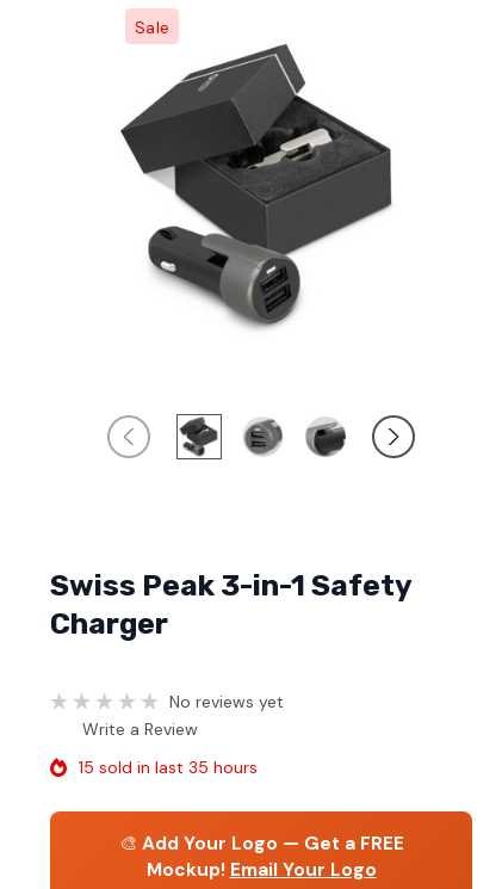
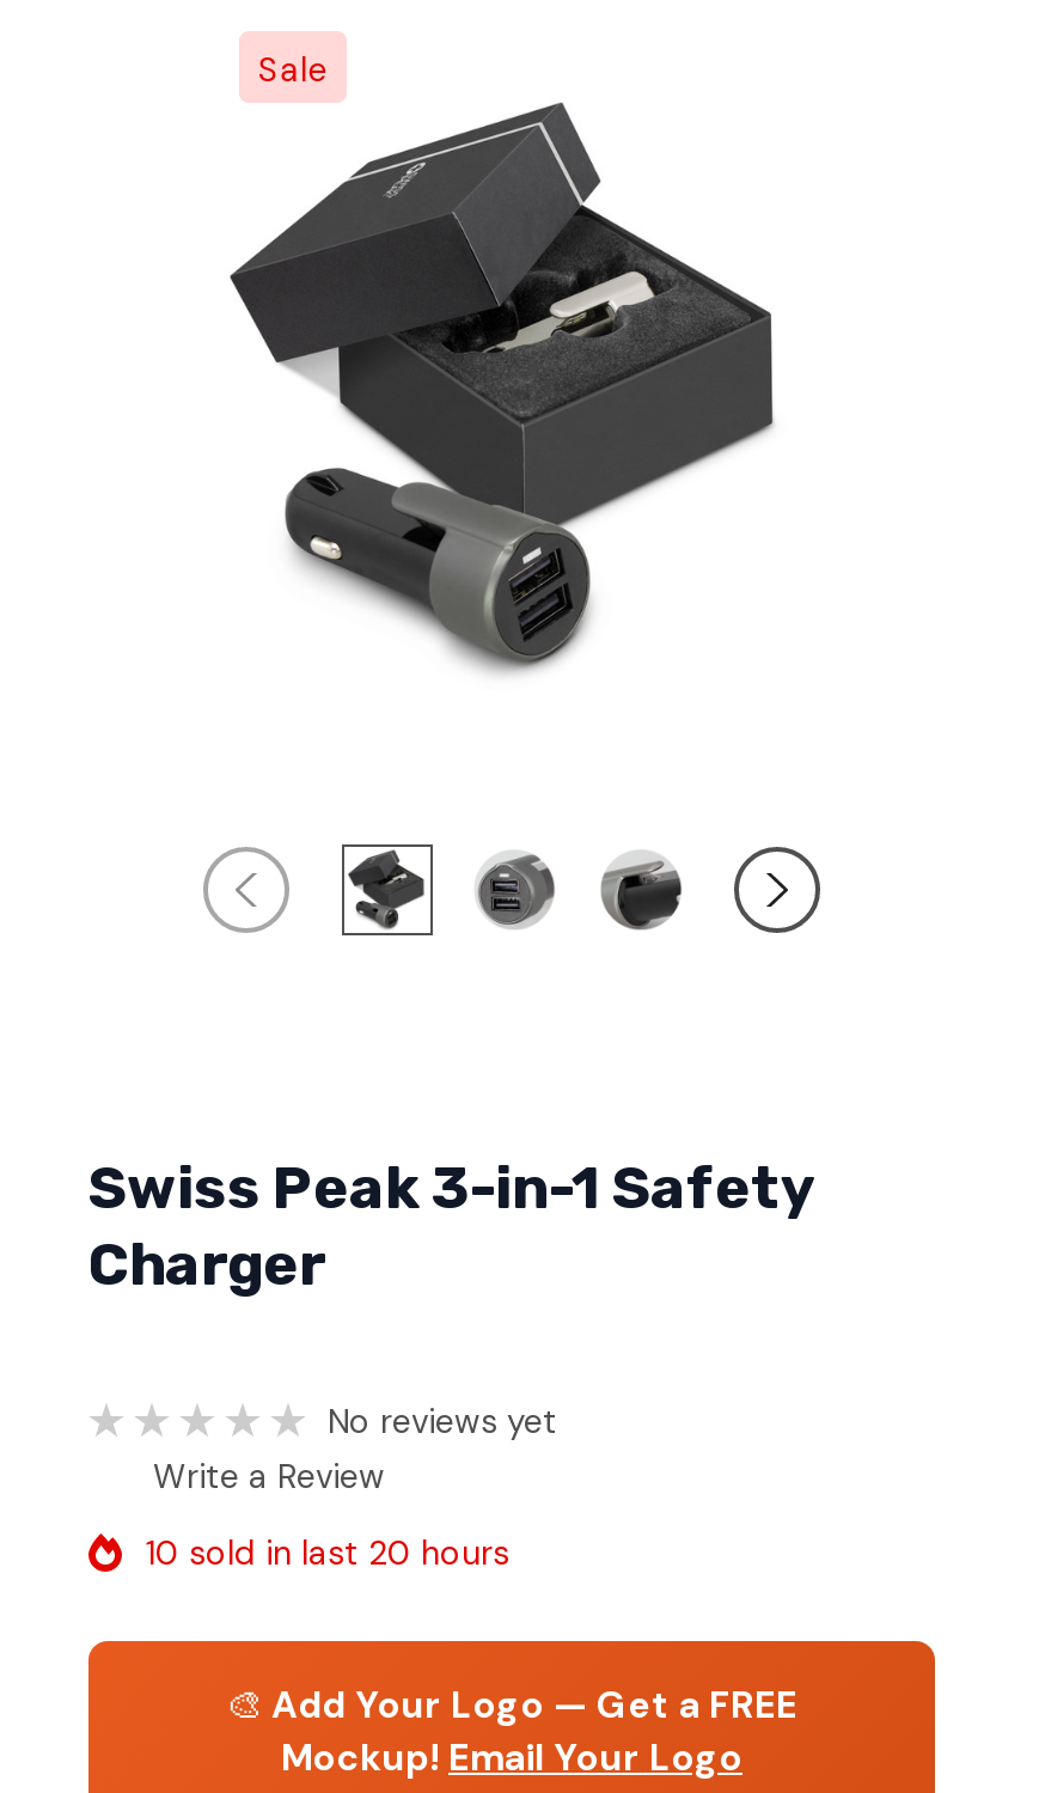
[79,757,258,778] 15 sold in last 35 hours -> [146,1531,509,1574] 10 sold in last 20 hours

